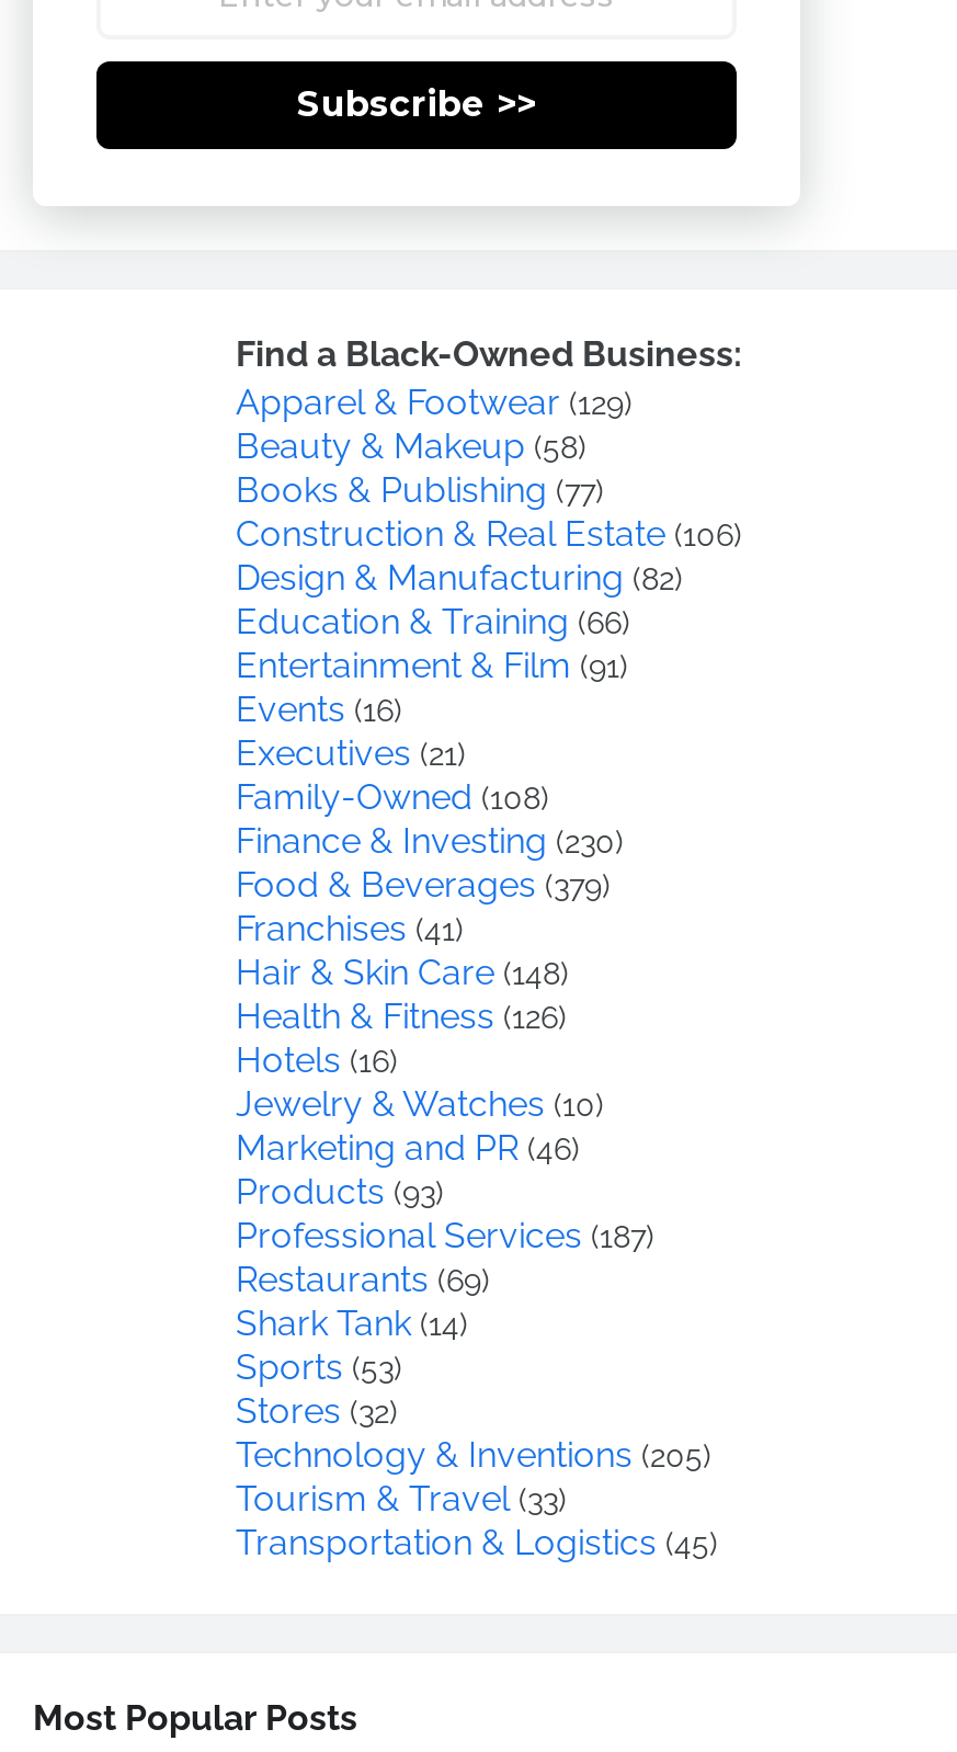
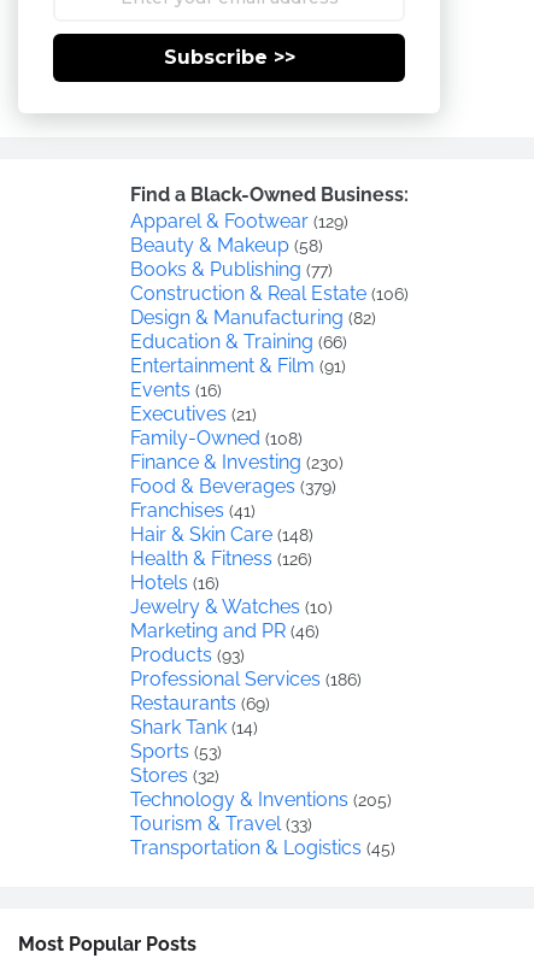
[236,1216,654,1257] Professional Services (187) -> [130,668,361,691] Professional Services (186)

